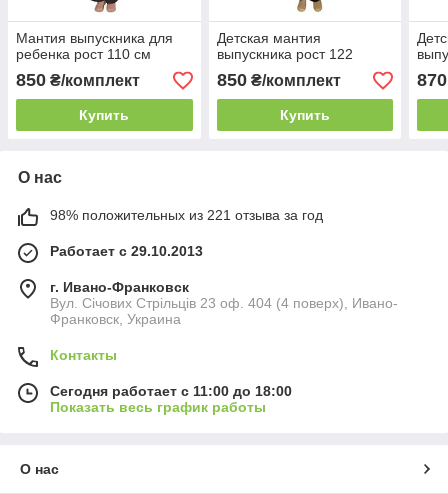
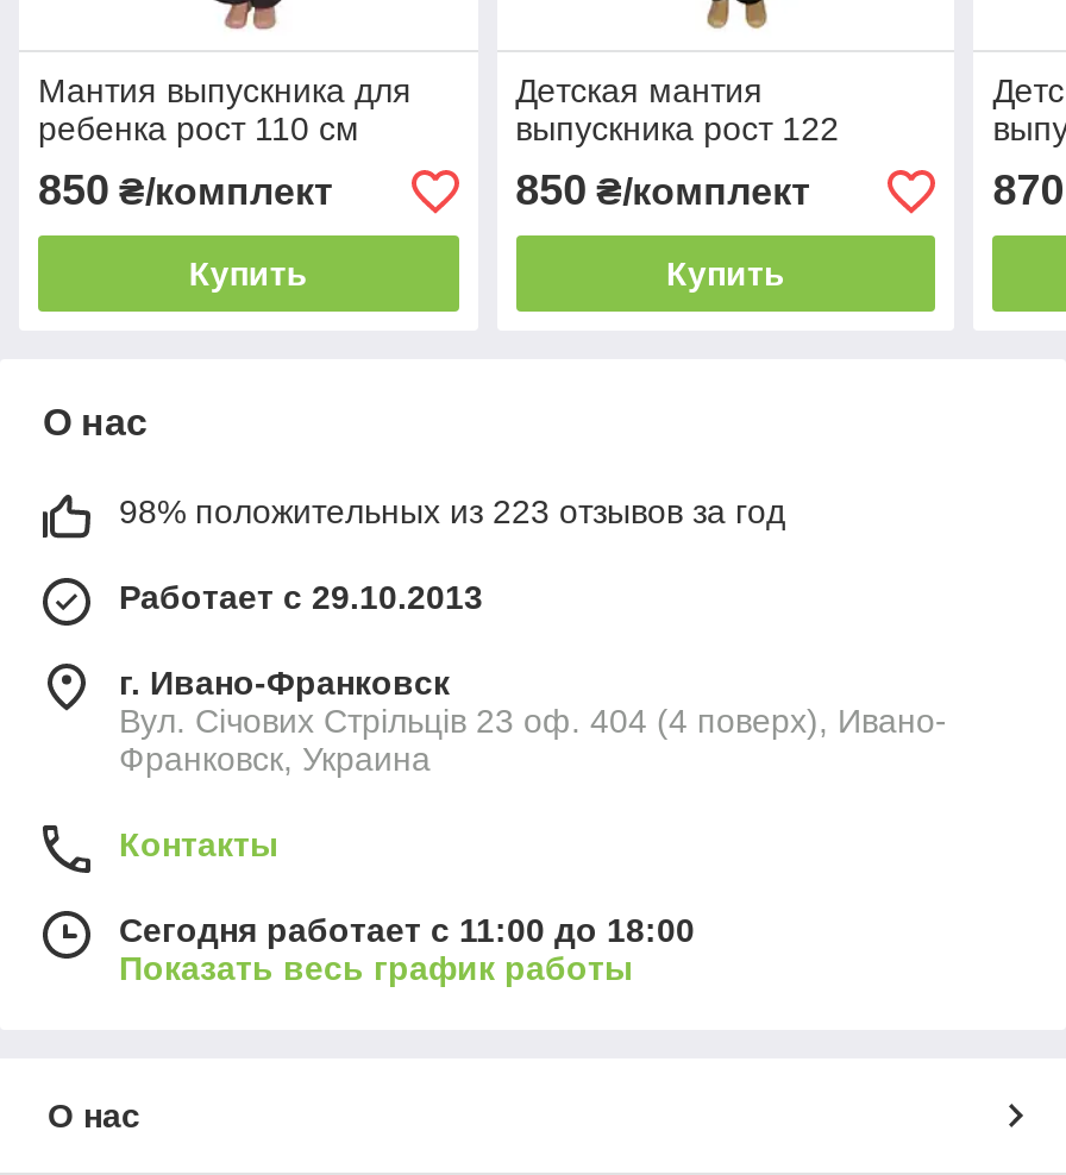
[50,207,323,223] 98% положительных из 221 отзыва за год -> [119,493,785,531] 98% положительных из 223 отзывов за год

